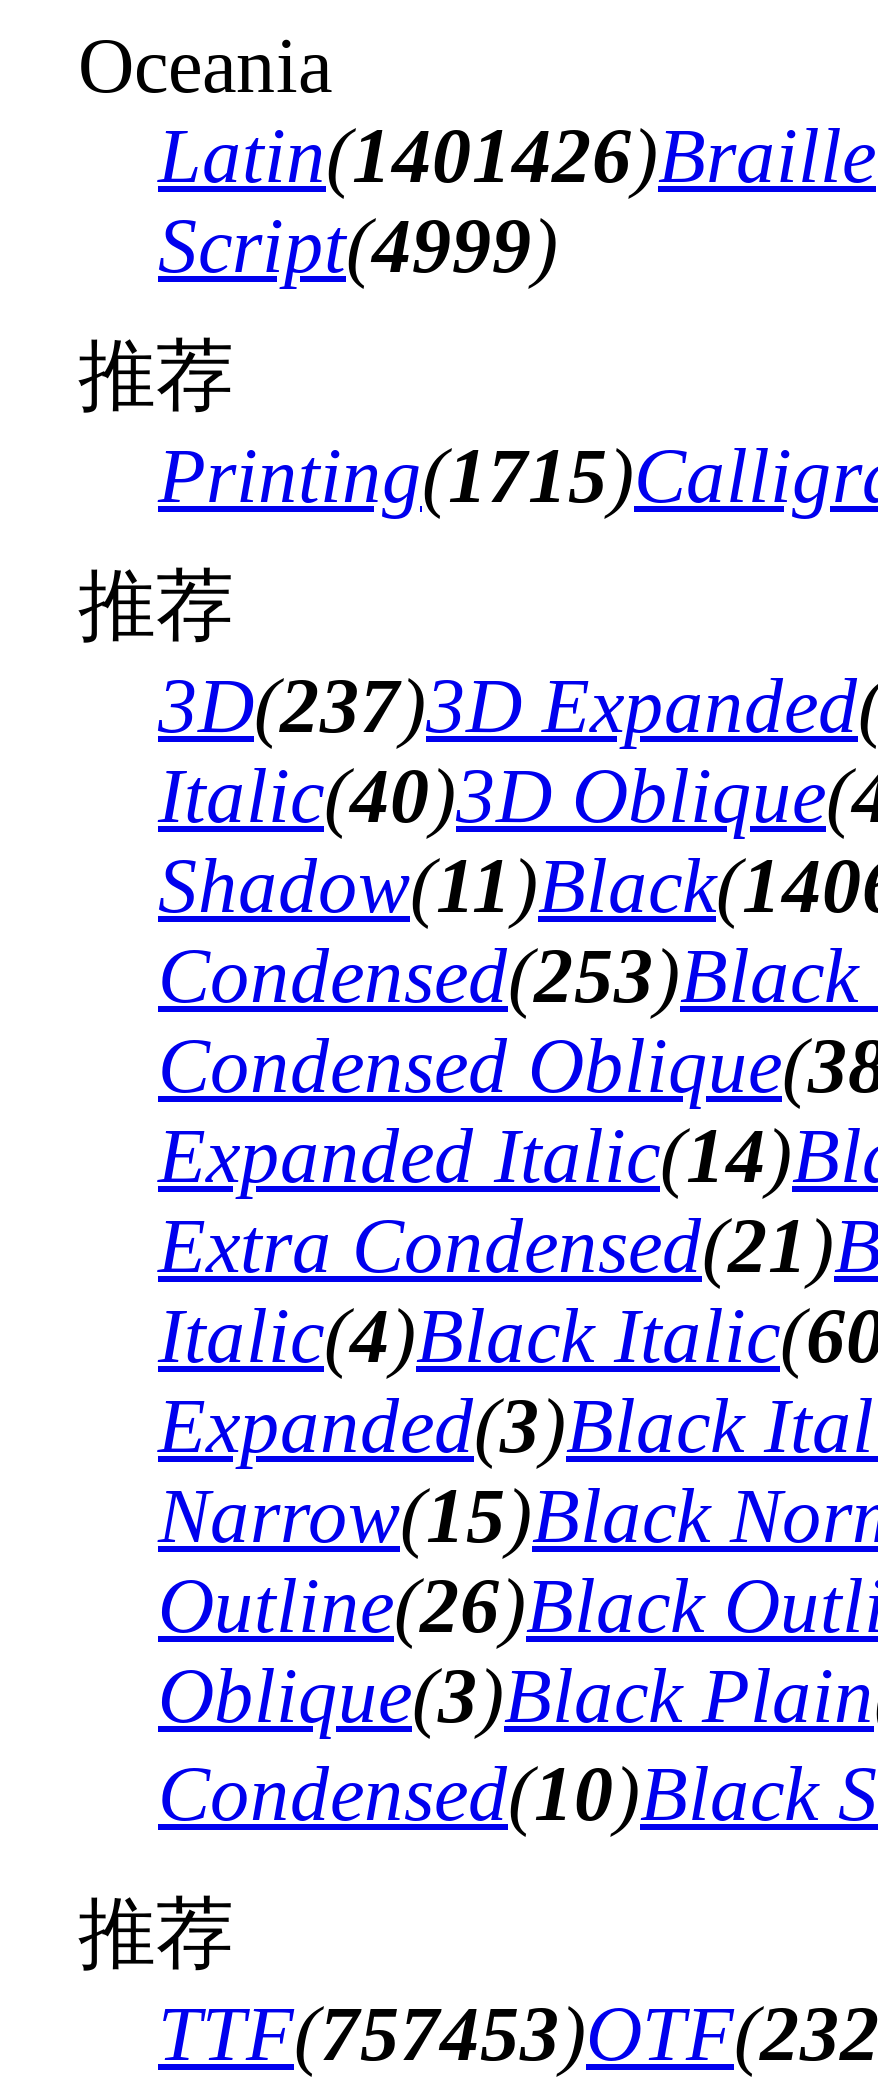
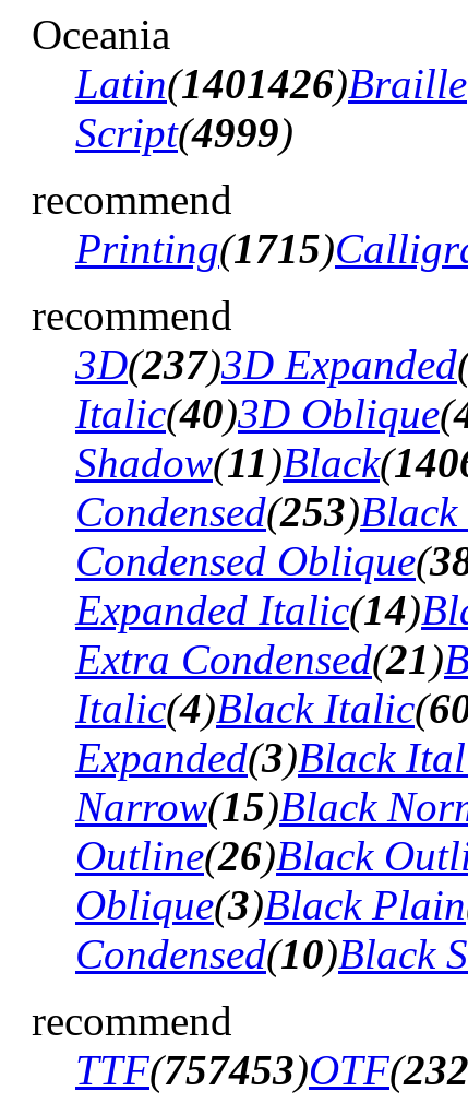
[78,332,234,418] 推荐 -> [32,176,232,223] recommend
[78,562,234,648] 推荐 -> [32,292,232,339] recommend
[78,1890,234,1976] 推荐 -> [32,997,232,1044] recommend

